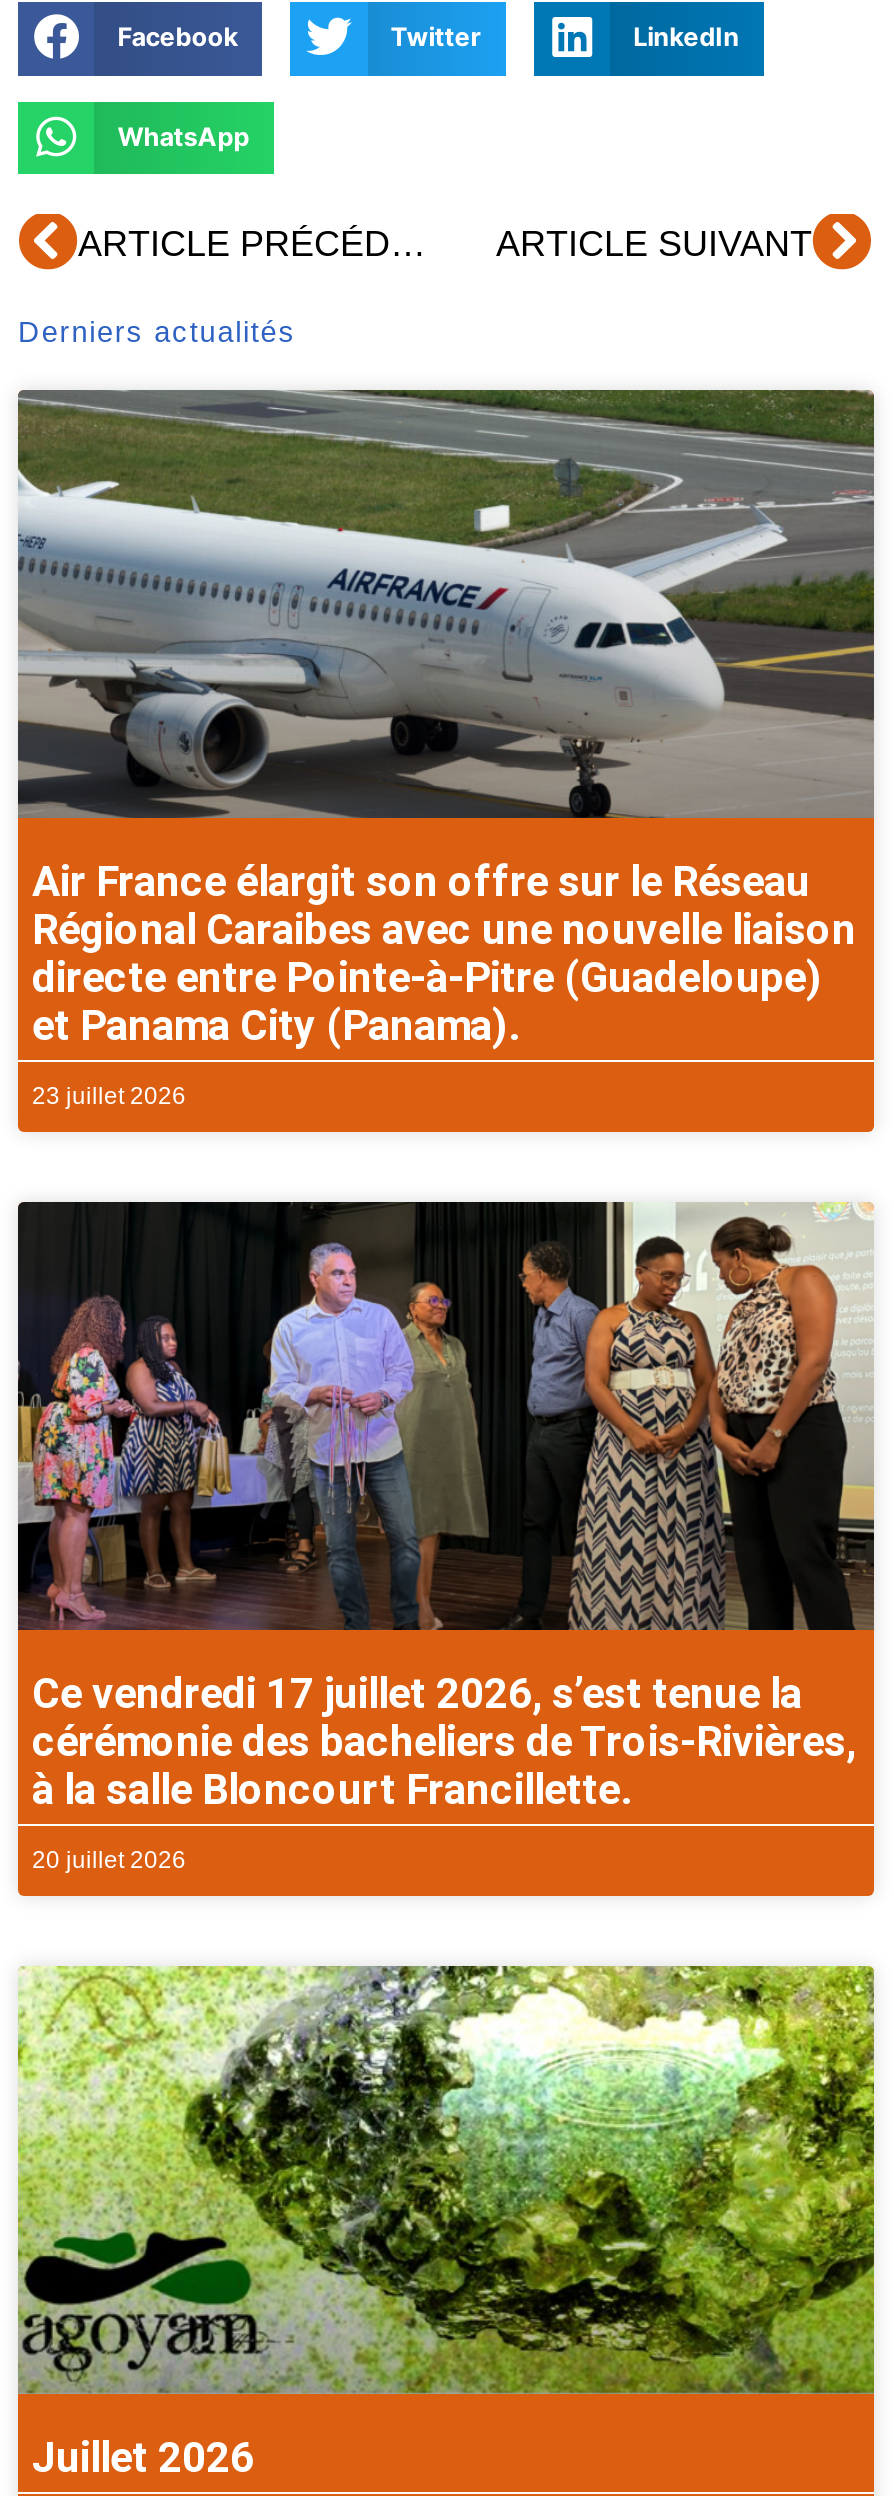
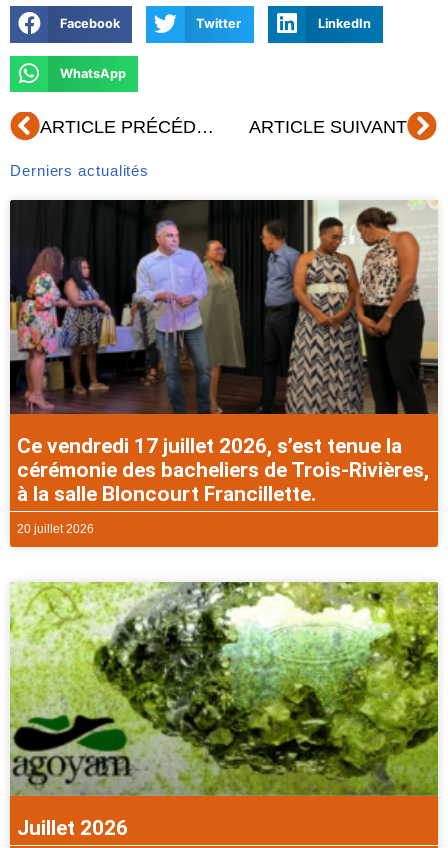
[16,388,876,1110] [image] | Air France élargit son offre sur le Réseau | Régional Caraibes avec une nouvelle liaison | directe entre Pointe-à-Pitre (Guadeloupe) | et Panama City (Panama). | 23 juillet 2026 -> none

